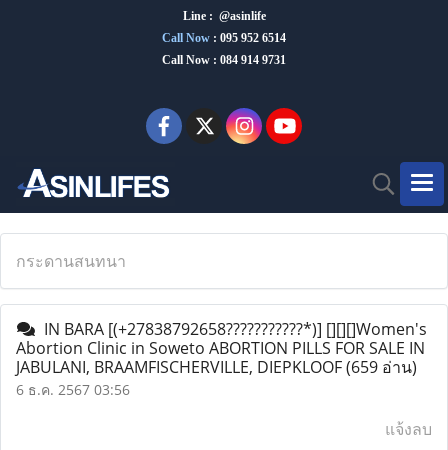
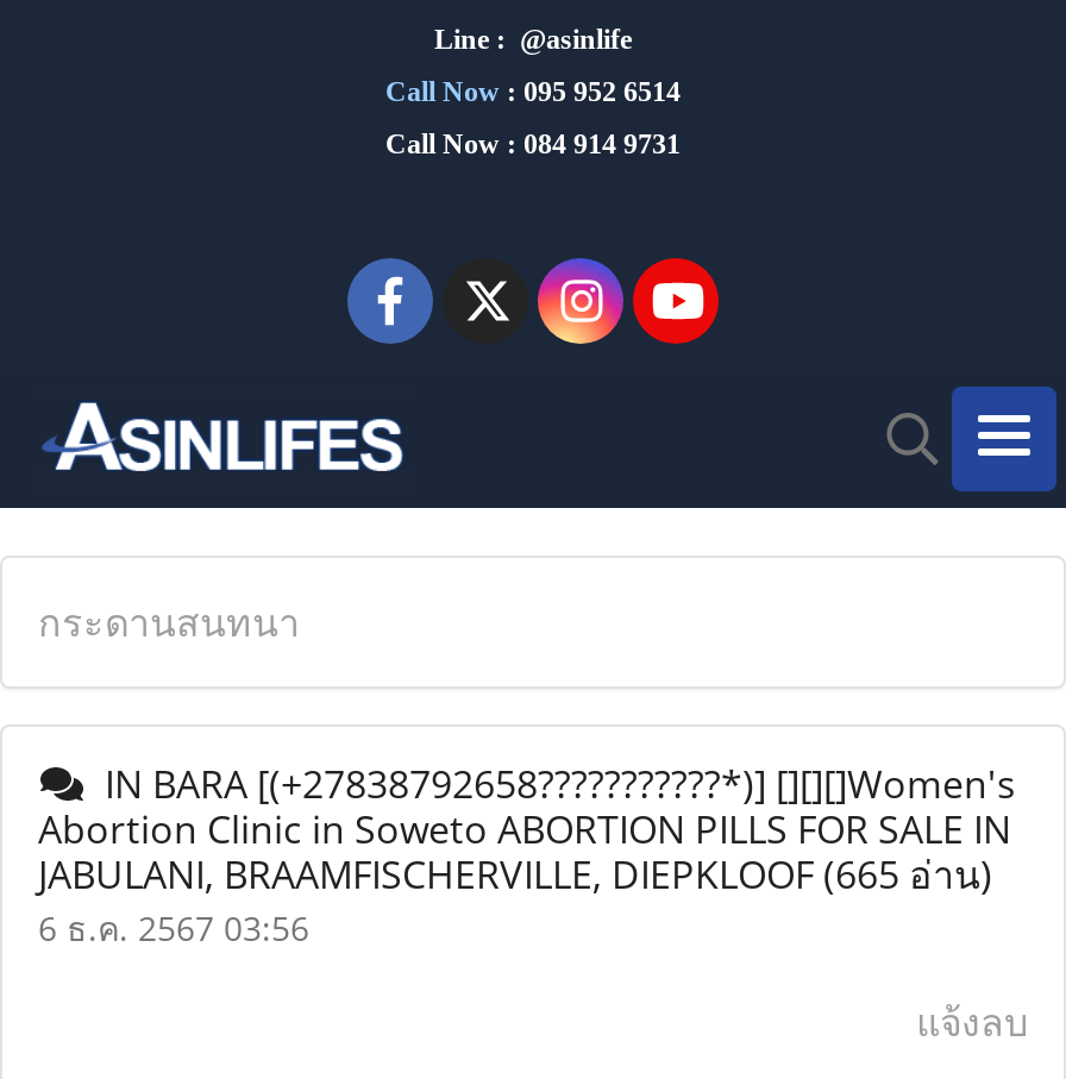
[16,356,417,378] JABULANI, BRAAMFISCHERVILLE, DIEPKLOOF (659 อ่าน) -> [38,848,992,901] JABULANI, BRAAMFISCHERVILLE, DIEPKLOOF (665 อ่าน)

